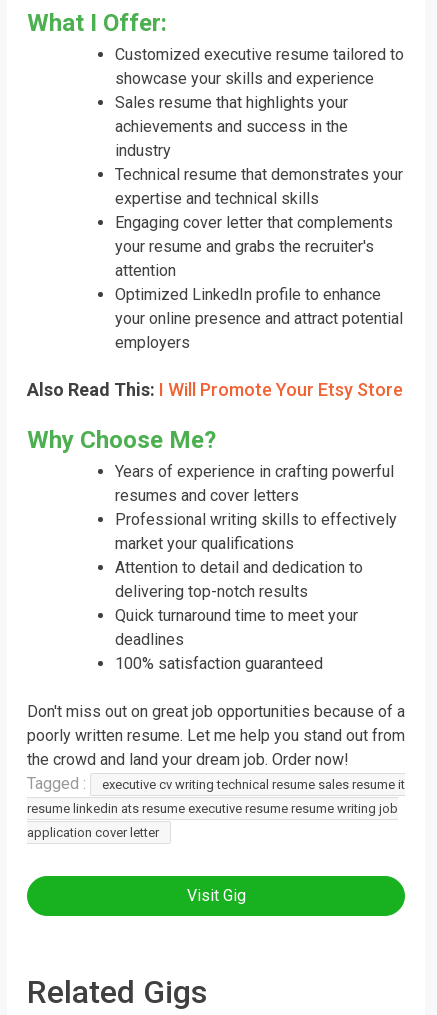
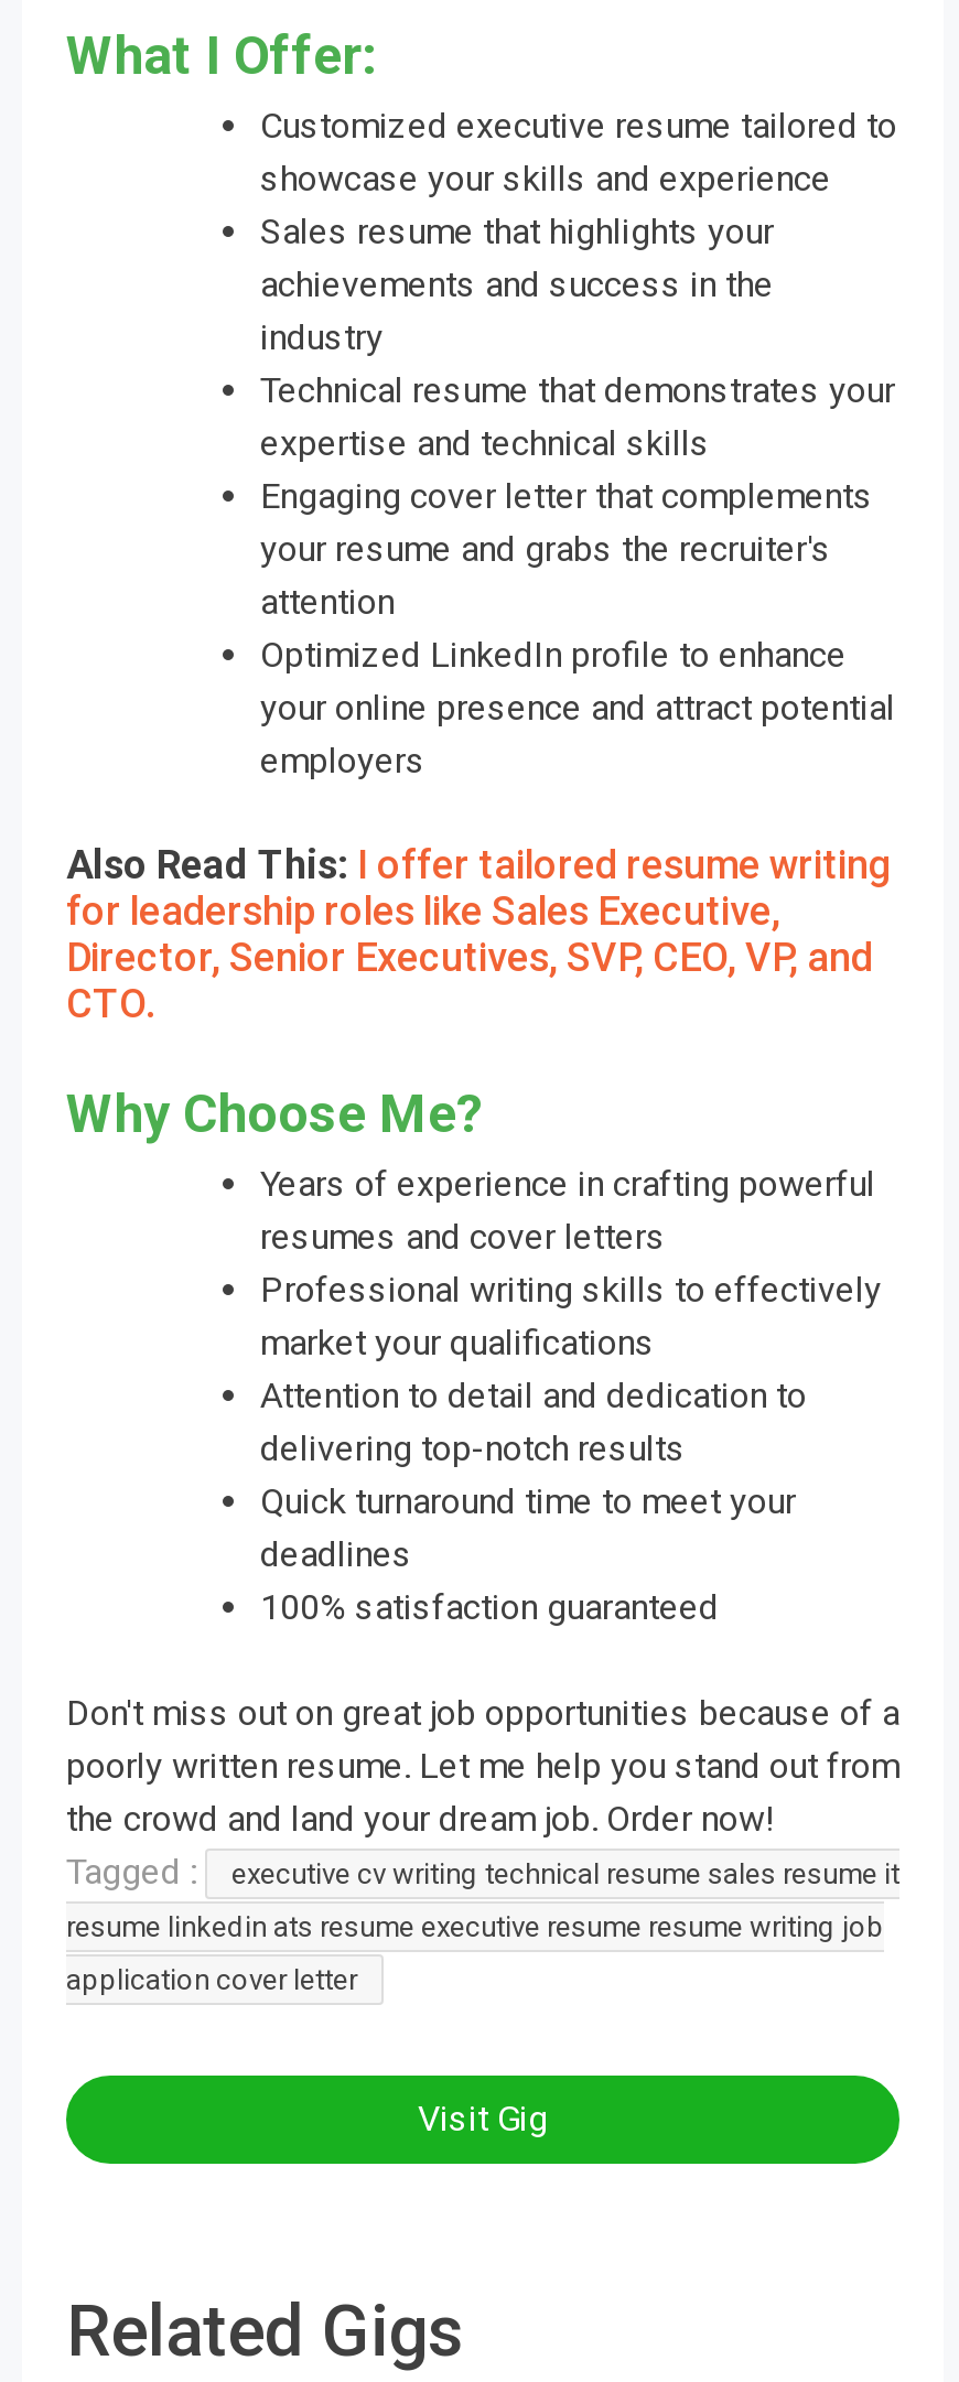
[27,379,403,400] Also Read This: I Will Promote Your Etsy Store -> [66,840,891,1025] Also Read This: I offer tailored resume writing | for leadership roles like Sales Executive, | Director, Senior Executives, SVP, CEO, VP, and | CTO.

